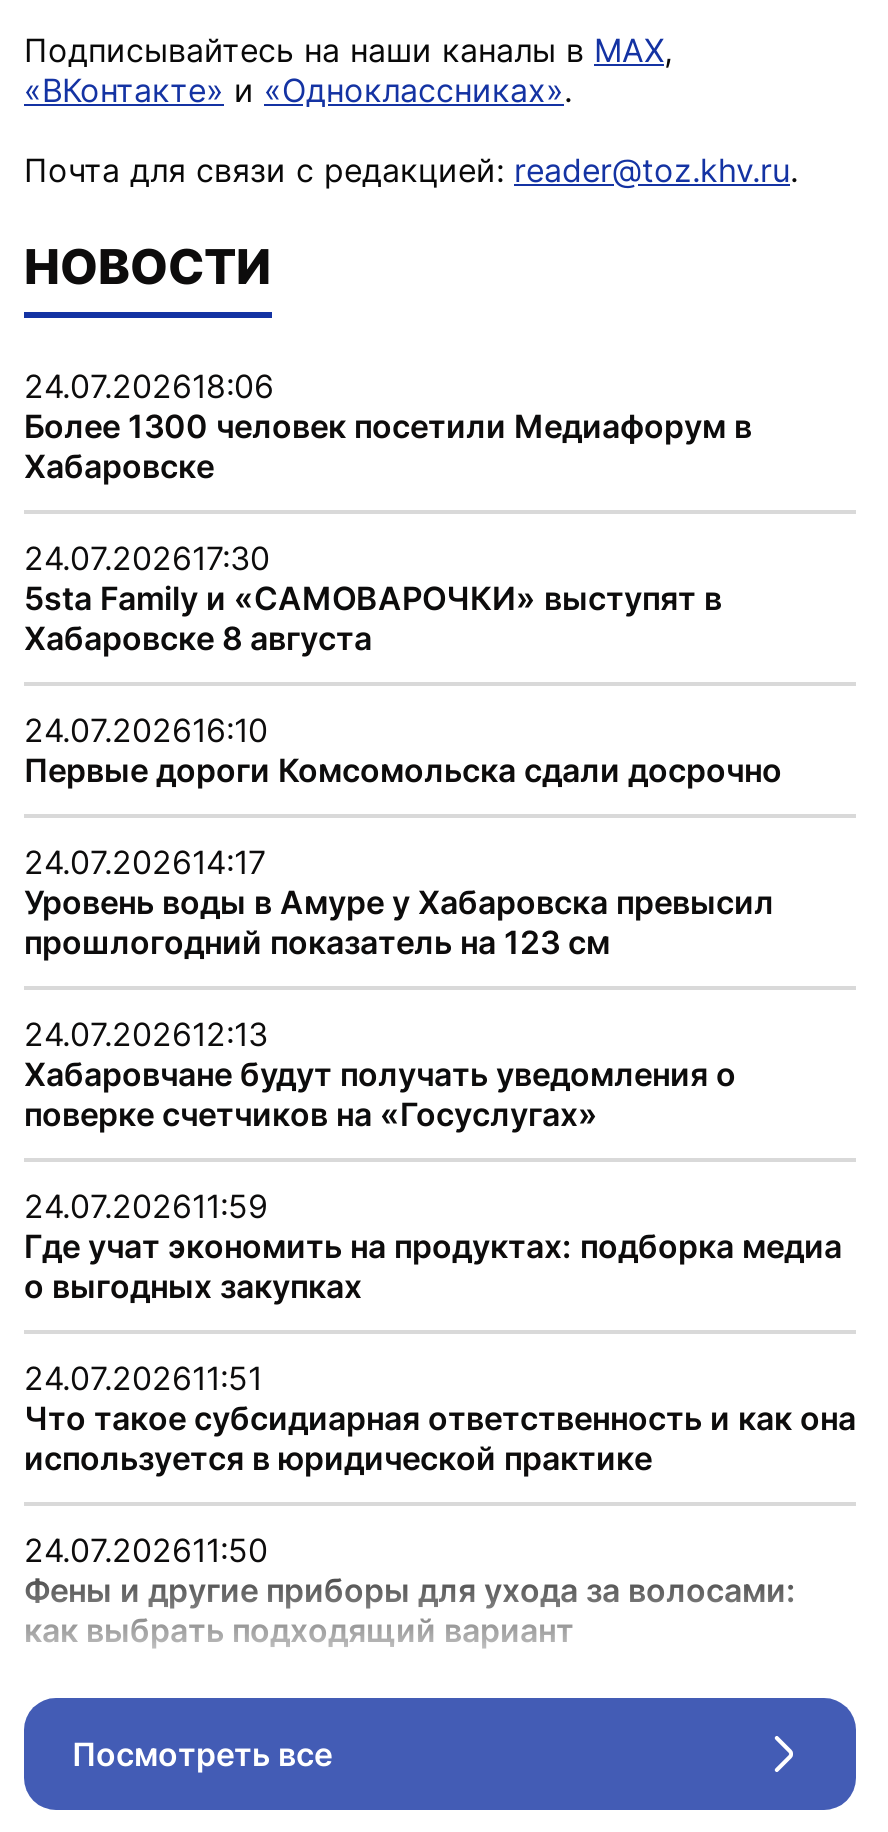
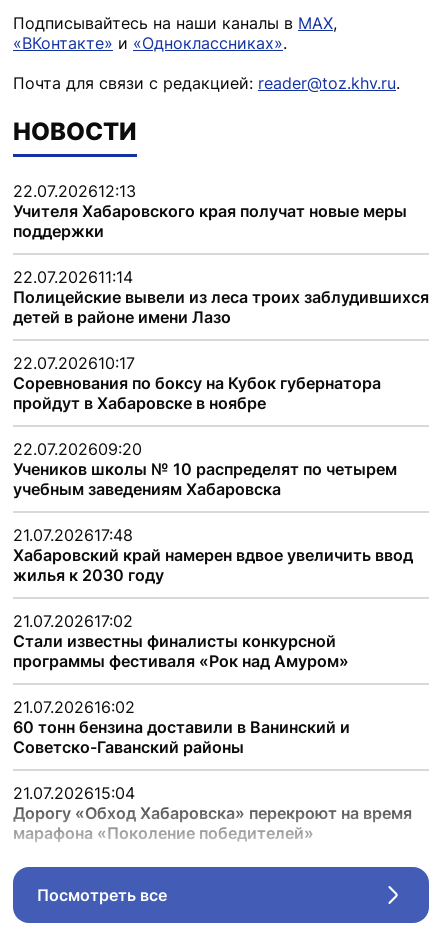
[24,366,752,486] 24.07.202618:06 | Более 1300 человек посетили Медиафорум в | Хабаровске -> [13,181,407,241] 22.07.202612:13 | Учителя Хабаровского края получат новые меры | поддержки
[24,538,722,658] 24.07.202617:30 | 5sta Family и «САМОВАРОЧКИ» выступят в | Хабаровске 8 августа -> [13,267,429,327] 22.07.202611:14 | Полицейские вывели из леса троих заблудившихся | детей в районе имени Лазо
[24,710,782,790] 24.07.202616:10 | Первые дороги Комсомольска сдали досрочно -> [13,353,381,413] 22.07.202610:17 | Соревнования по боксу на Кубок губернатора | пройдут в Хабаровске в ноябре
[24,842,774,962] 24.07.202614:17 | Уровень воды в Амуре у Хабаровска превысил | прошлогодний показатель на 123 см -> [13,439,397,499] 22.07.202609:20 | Учеников школы № 10 распределят по четырем | учебным заведениям Хабаровска
[24,1014,736,1134] 24.07.202612:13 | Хабаровчане будут получать уведомления о | поверке счетчиков на «Госуслугах» -> [13,525,413,585] 21.07.202617:48 | Хабаровский край намерен вдвое увеличить ввод | жилья к 2030 году
[24,1186,842,1306] 24.07.202611:59 | Где учат экономить на продуктах: подборка медиа | о выгодных закупках -> [13,611,349,671] 21.07.202617:02 | Стали известны финалисты конкурсной | программы фестиваля «Рок над Амуром»
[24,1358,856,1478] 24.07.202611:51 | Что такое субсидиарная ответственность и как она | используется в юридической практике -> [13,697,350,757] 21.07.202616:02 | 60 тонн бензина доставили в Ванинский и | Советско-Гаванский районы
[24,1530,796,1650] 24.07.202611:50 | Фены и другие приборы для ухода за волосами: | как выбрать подходящий вариант -> [13,783,412,843] 21.07.202615:04 | Дорогу «Обход Хабаровска» перекроют на время | марафона «Поколение победителей»

